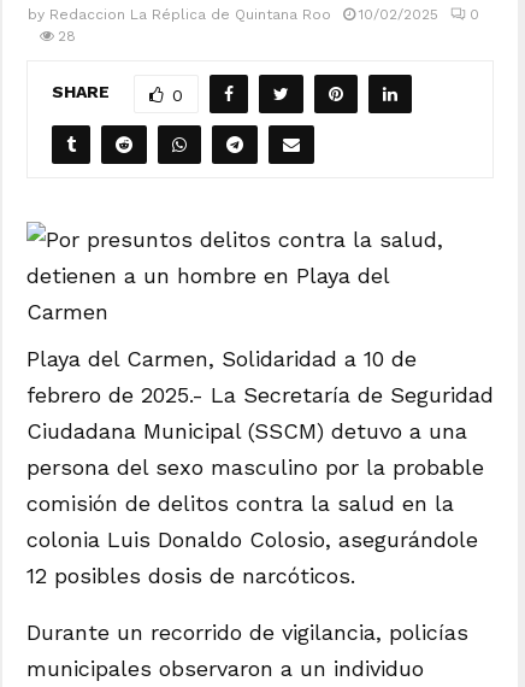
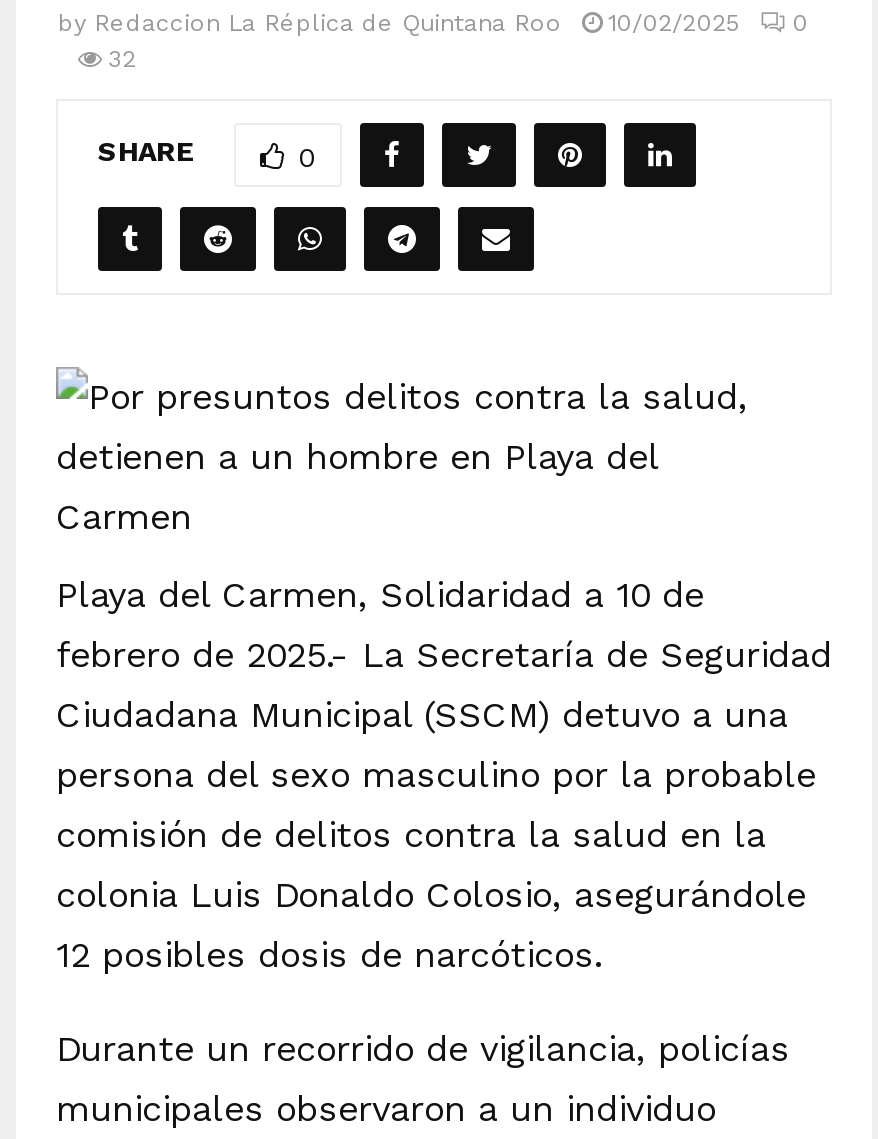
[58,27,76,44] 28 -> [108,45,136,73] 32

